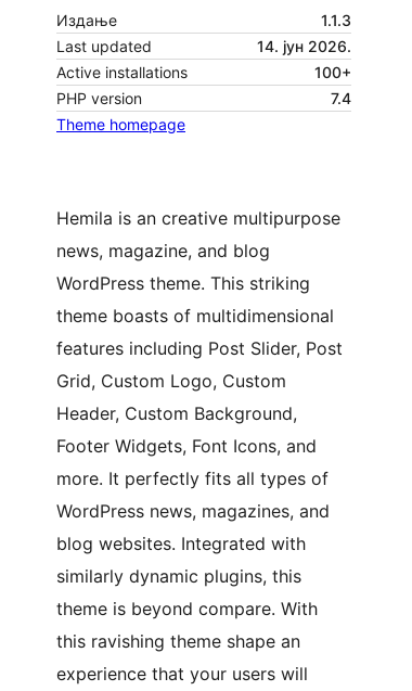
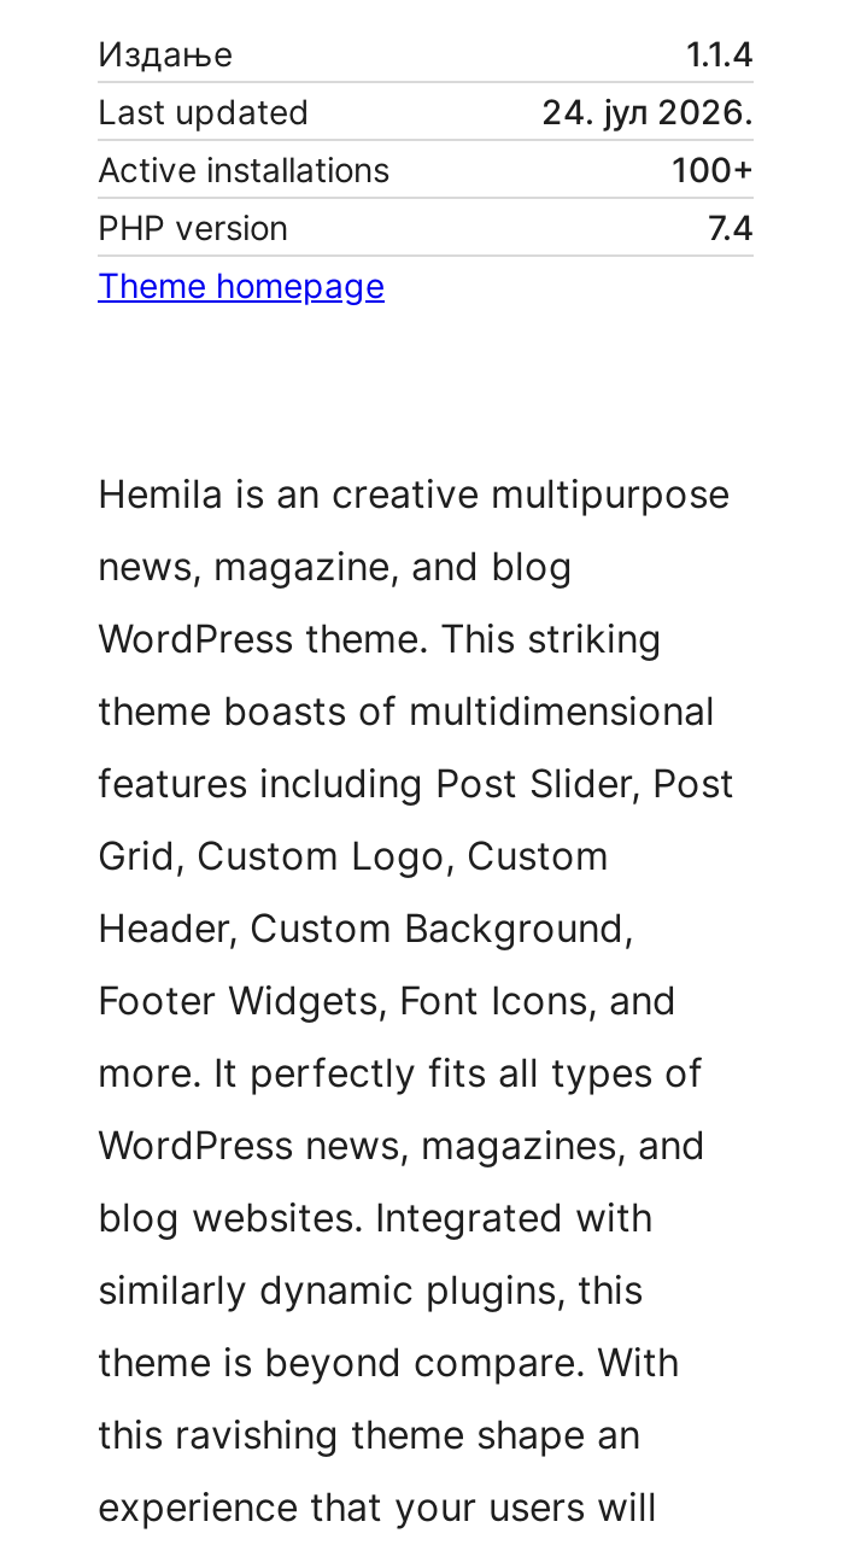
[321,11,351,30] 1.1.3 -> [686,33,754,74] 1.1.4
[257,37,351,56] 14. јун 2026. -> [541,91,754,132] 24. јул 2026.

